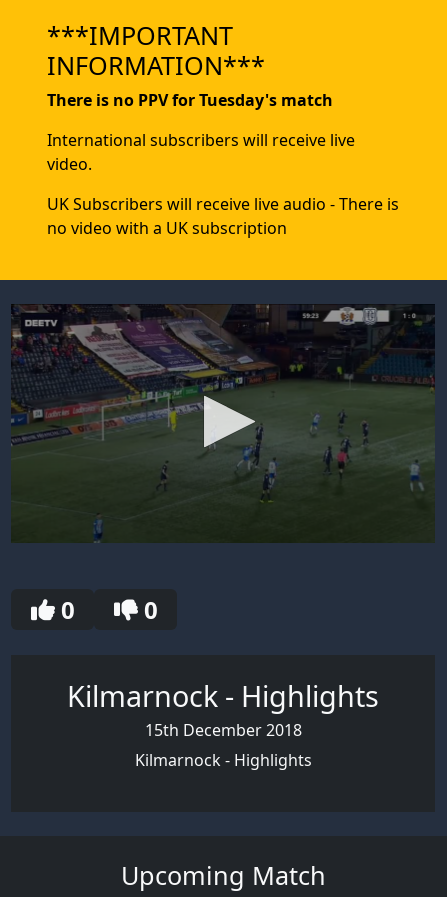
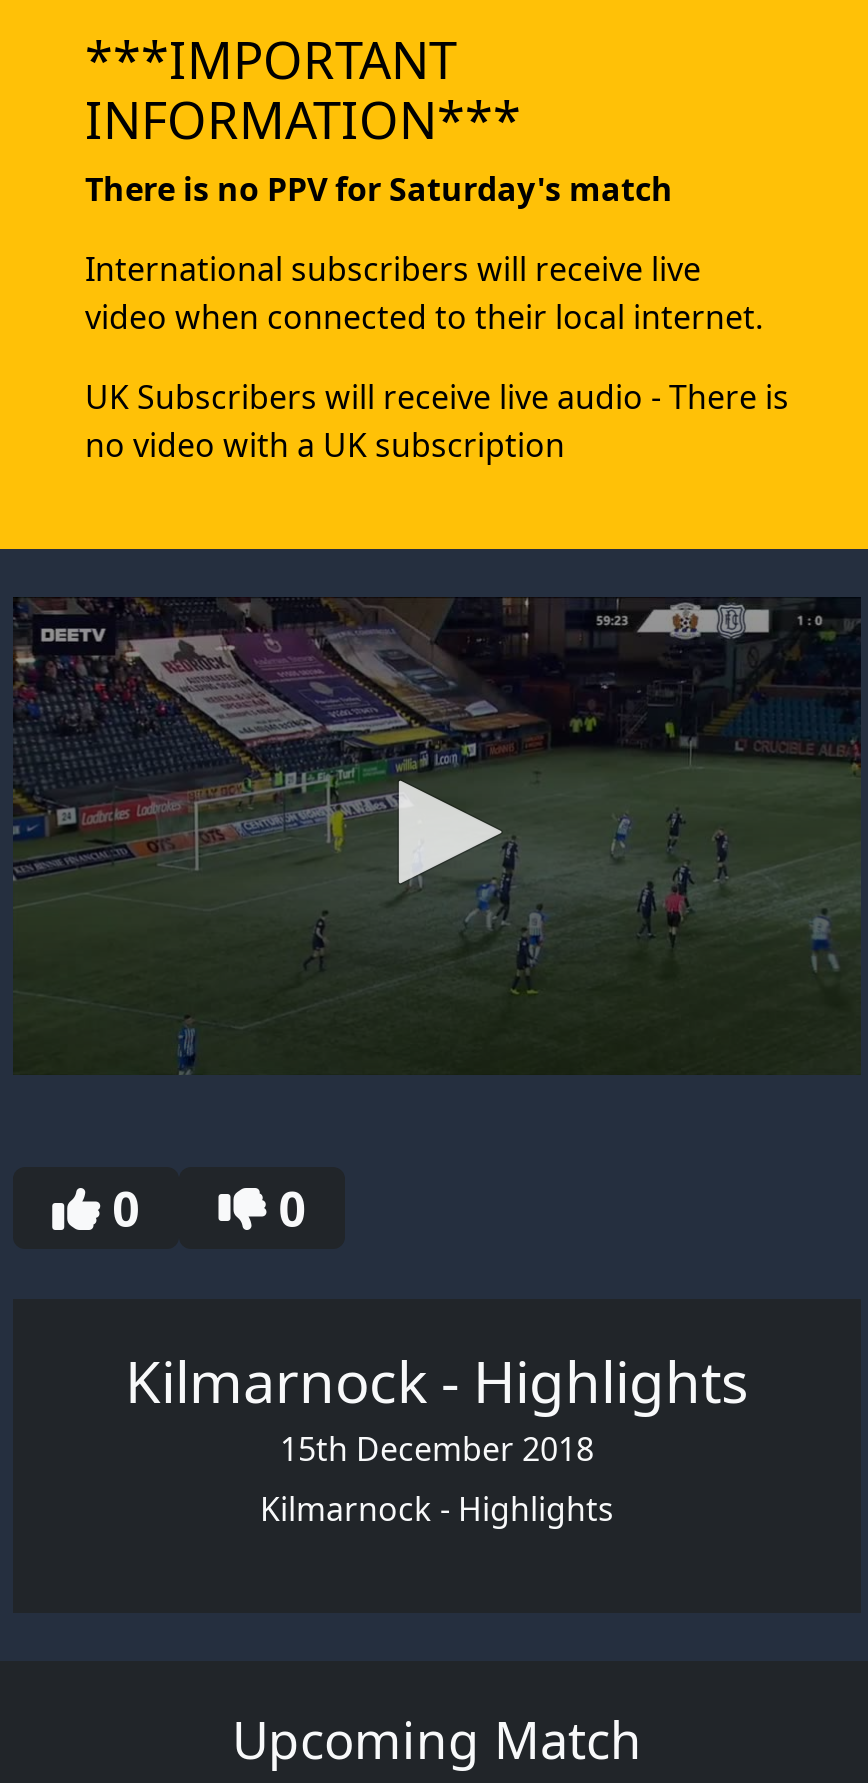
[47,89,337,111] There is no PPV for Tuesday's match -> [85,167,681,211] There is no PPV for Saturday's match
[47,153,92,175] video. -> [85,295,763,339] video when connected to their local internet.

